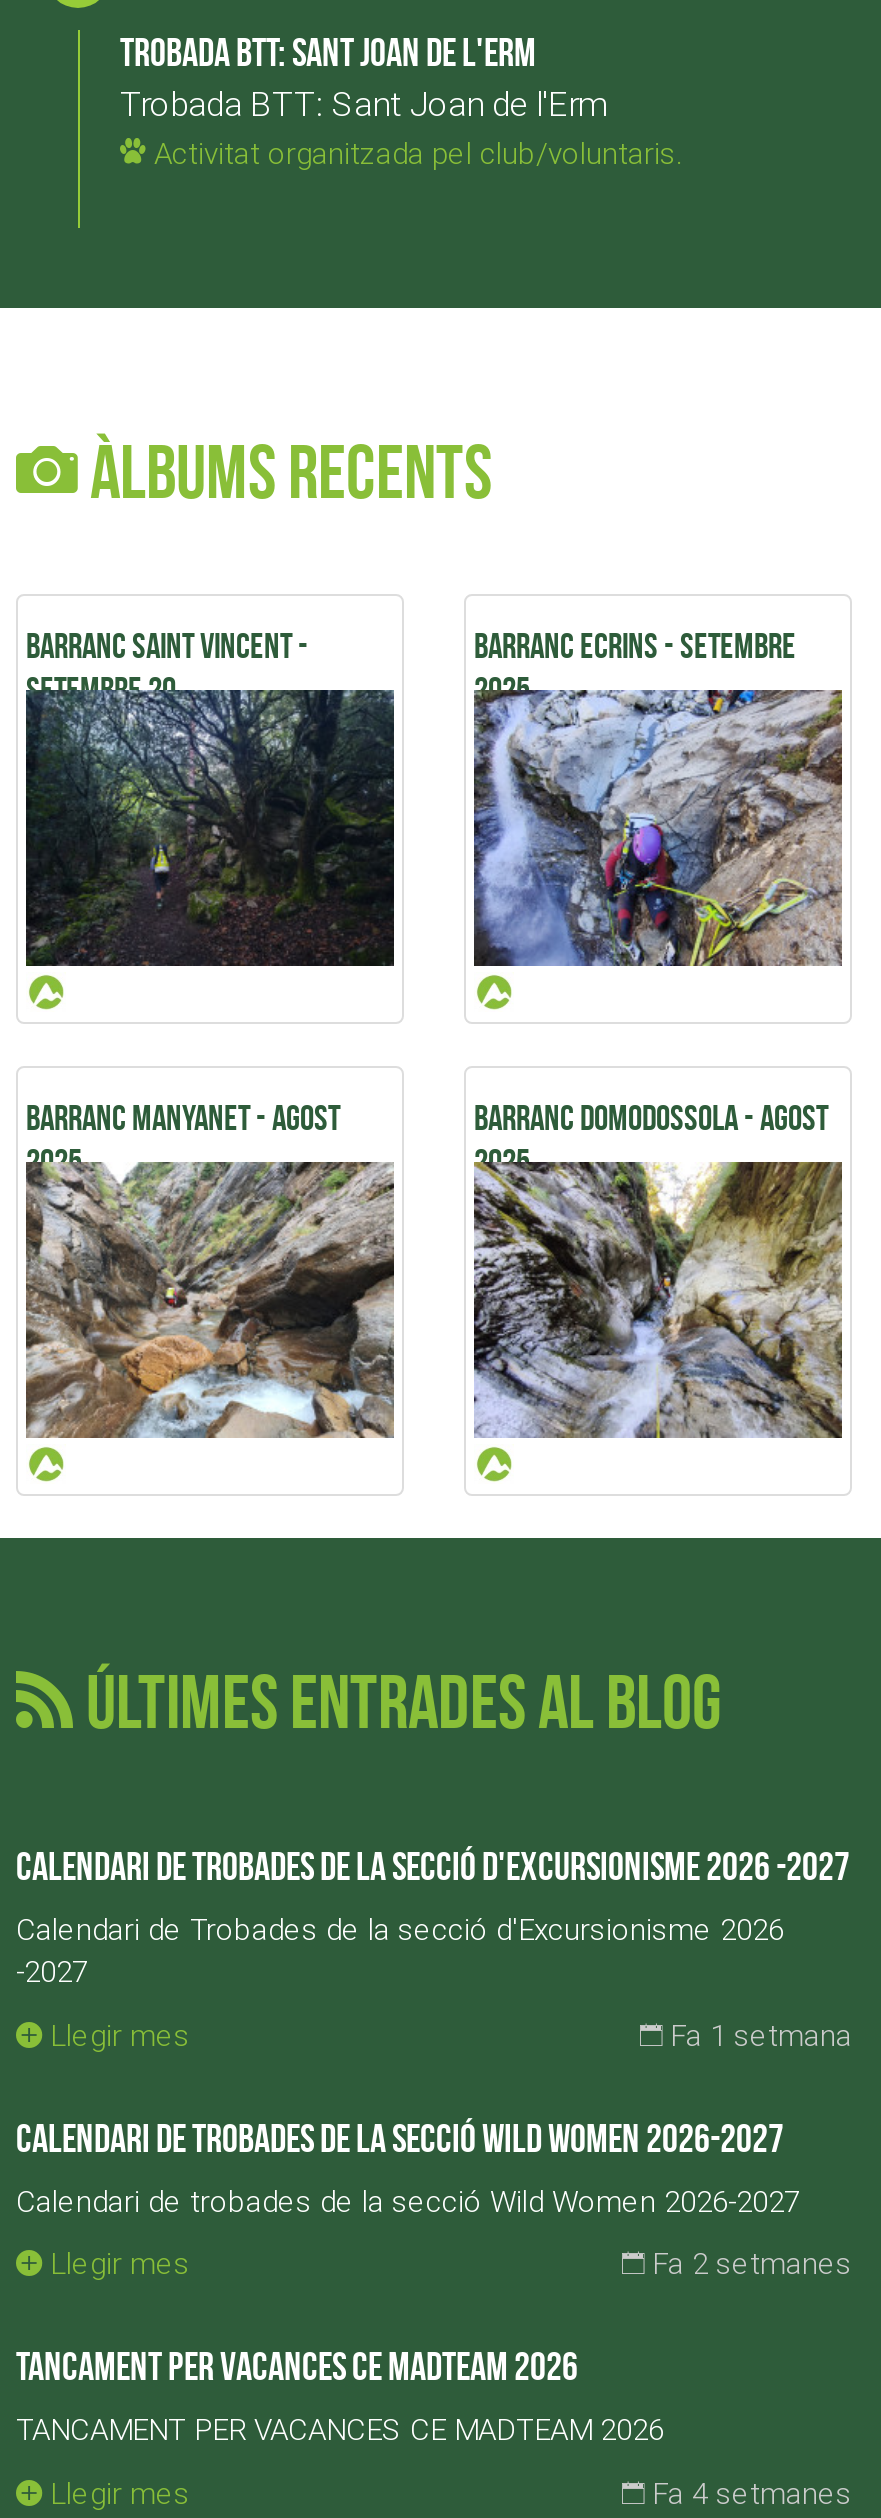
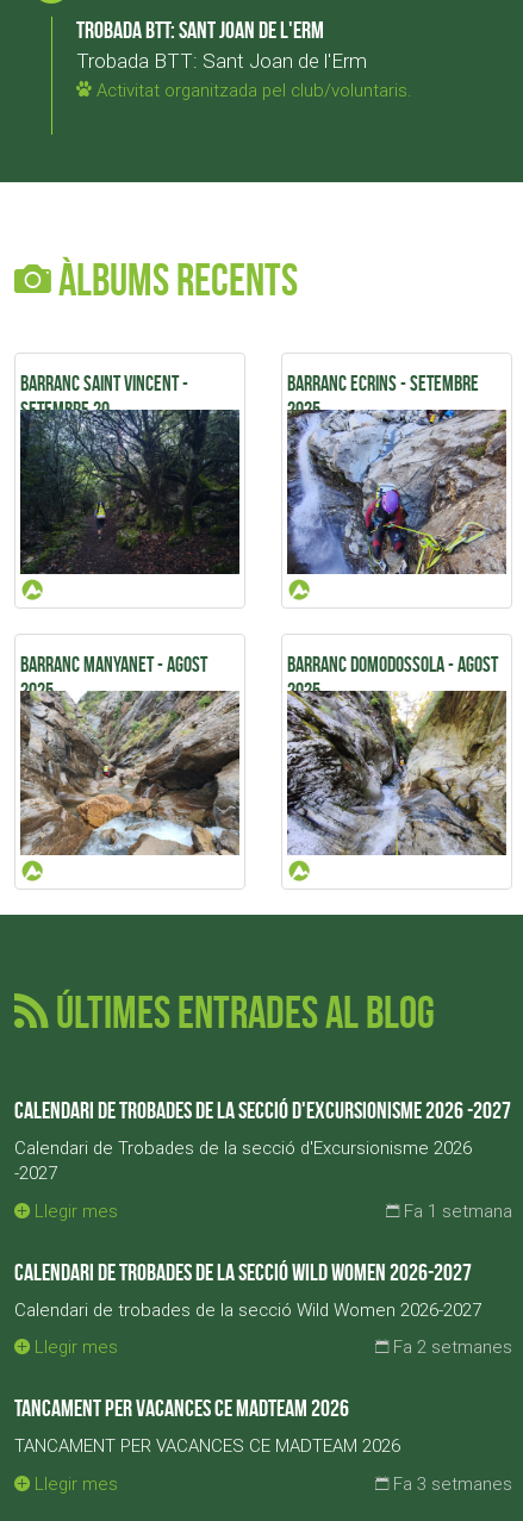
[644,2470,852,2508] Fa 4 setmanes -> [388,1471,512,1494] Fa 3 setmanes

